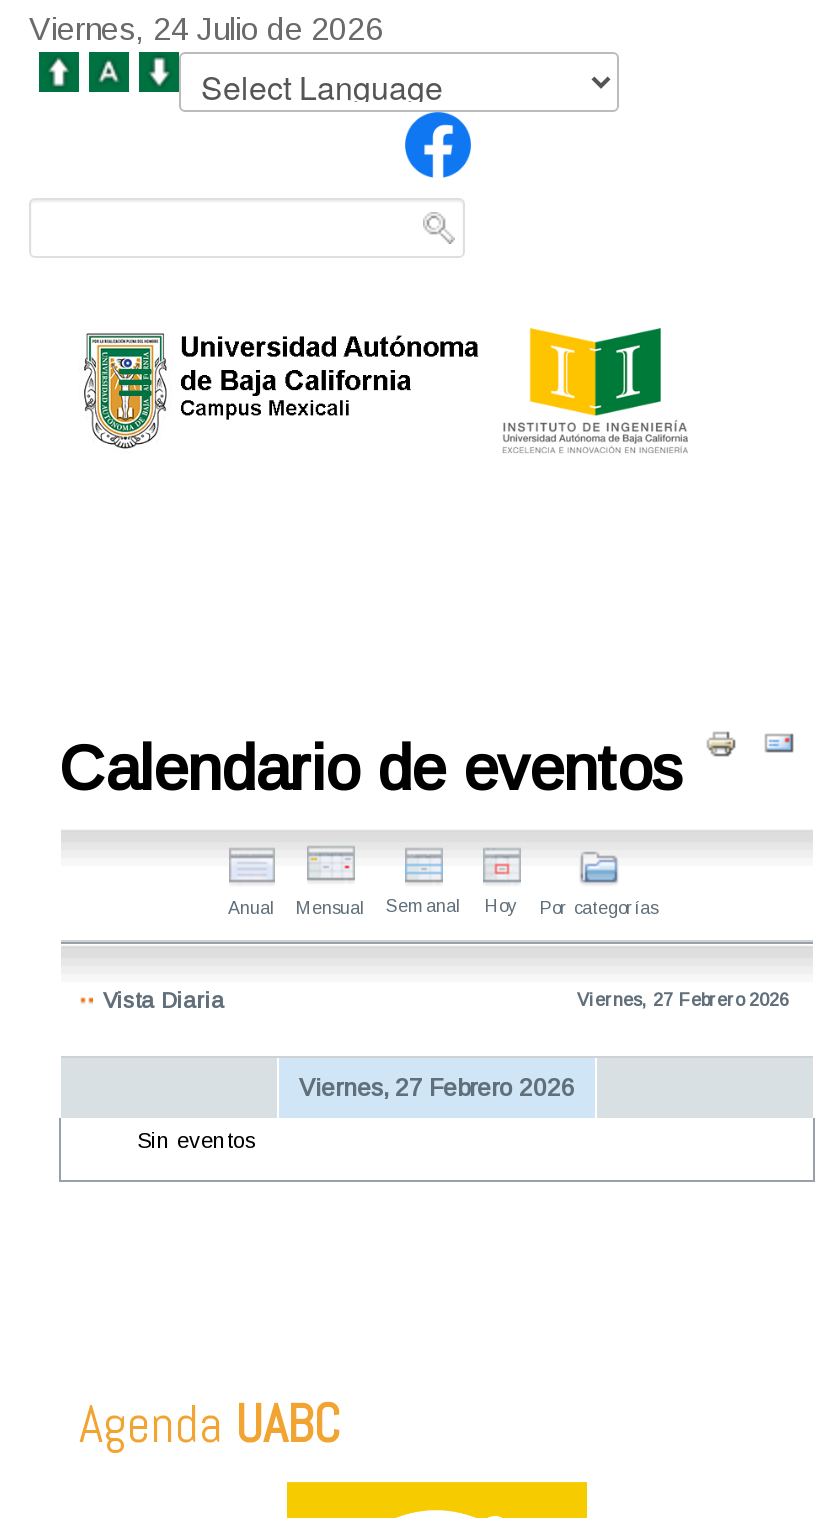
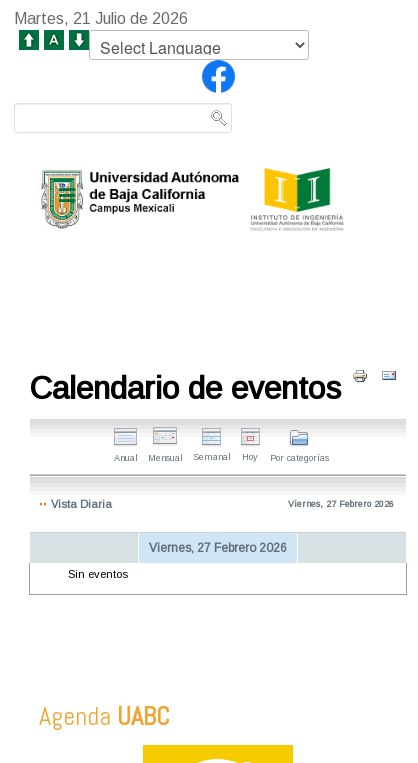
[29,12,383,46] Viernes, 24 Julio de 2026 -> [14,10,188,27] Martes, 21 Julio de 2026

